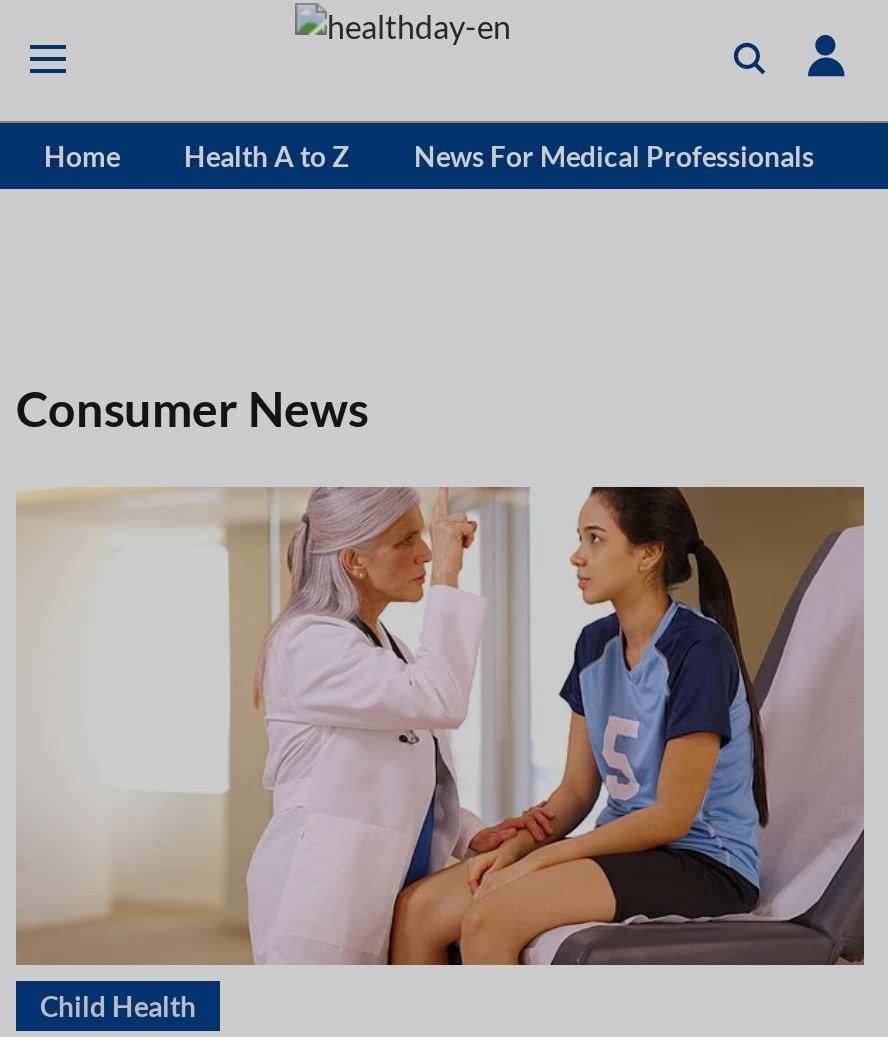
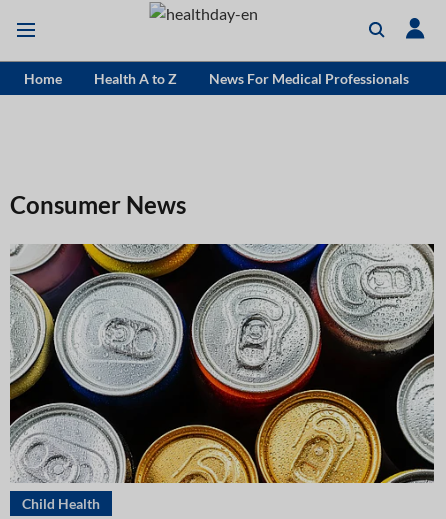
[14,485,866,967] [image] -> [9,243,435,484] [image]

